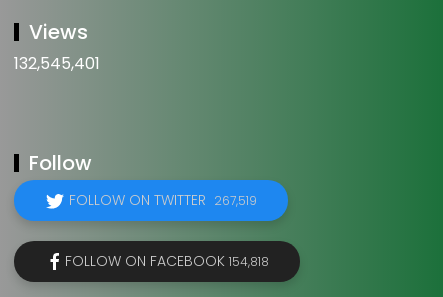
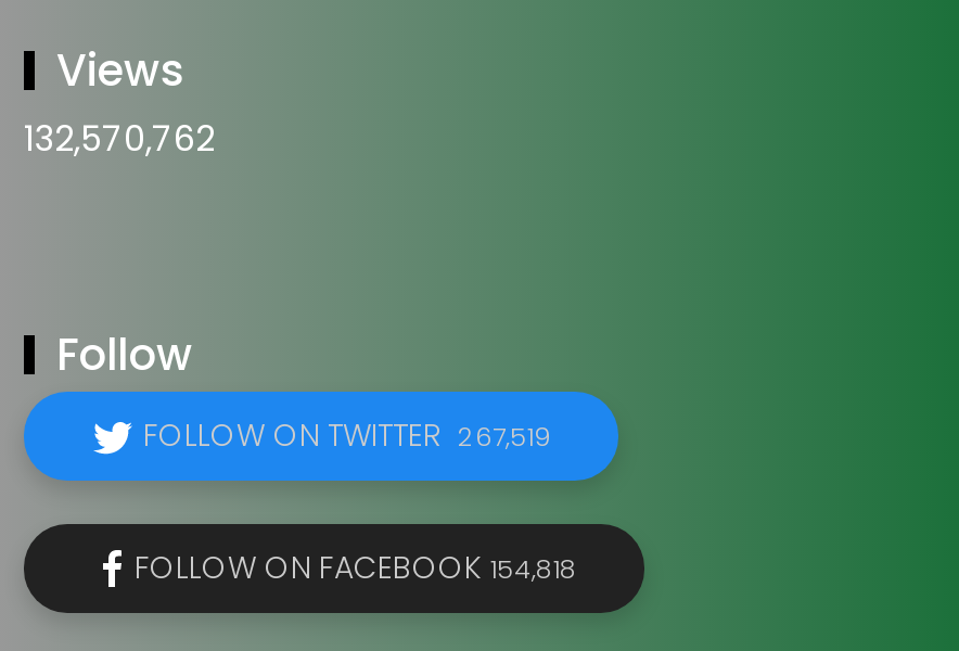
[14,52,100,75] 132,545,401 -> [24,114,215,164] 132,570,762

